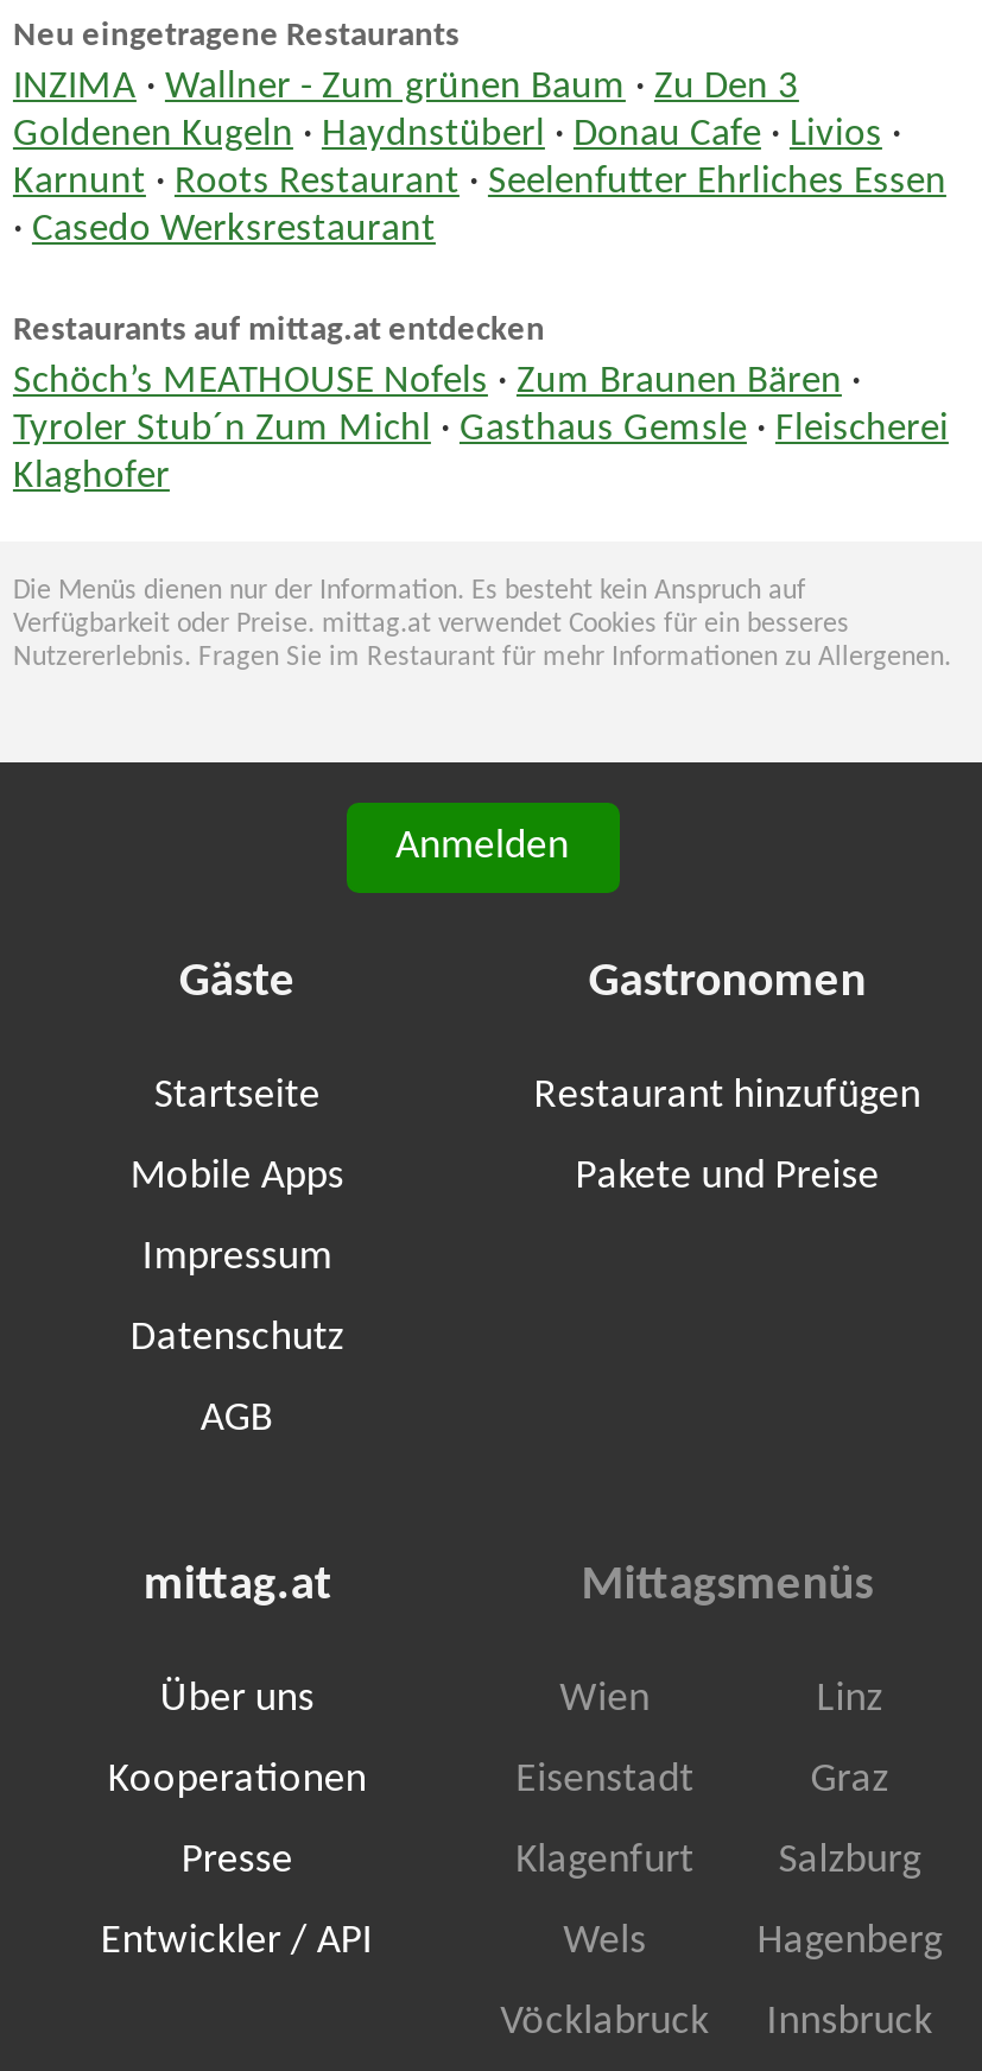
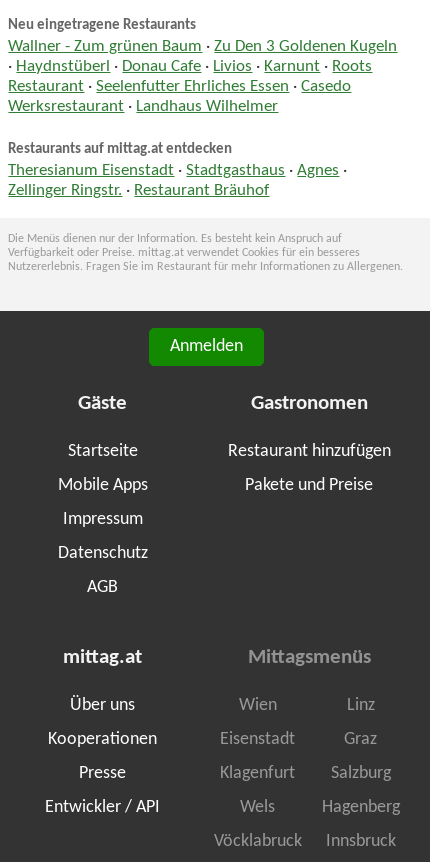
[13,69,946,249] INZIMA · Wallner - Zum grünen Baum · Zu Den 3 | Goldenen Kugeln · Haydnstüberl · Donau Cafe · Livios · | Karnunt · Roots Restaurant · Seelenfutter Ehrliches Essen | · Casedo Werksrestaurant -> [8,39,397,115] Wallner - Zum grünen Baum · Zu Den 3 Goldenen Kugeln | · Haydnstüberl · Donau Cafe · Livios · Karnunt · Roots | Restaurant · Seelenfutter Ehrliches Essen · Casedo | Werksrestaurant · Landhaus Wilhelmer
[13,363,949,496] Schöch’s MEATHOUSE Nofels · Zum Braunen Bären · | Tyroler Stub´n Zum Michl · Gasthaus Gemsle · Fleischerei | Klaghofer -> [8,163,347,199] Theresianum Eisenstadt · Stadtgasthaus · Agnes · | Zellinger Ringstr. · Restaurant Bräuhof

